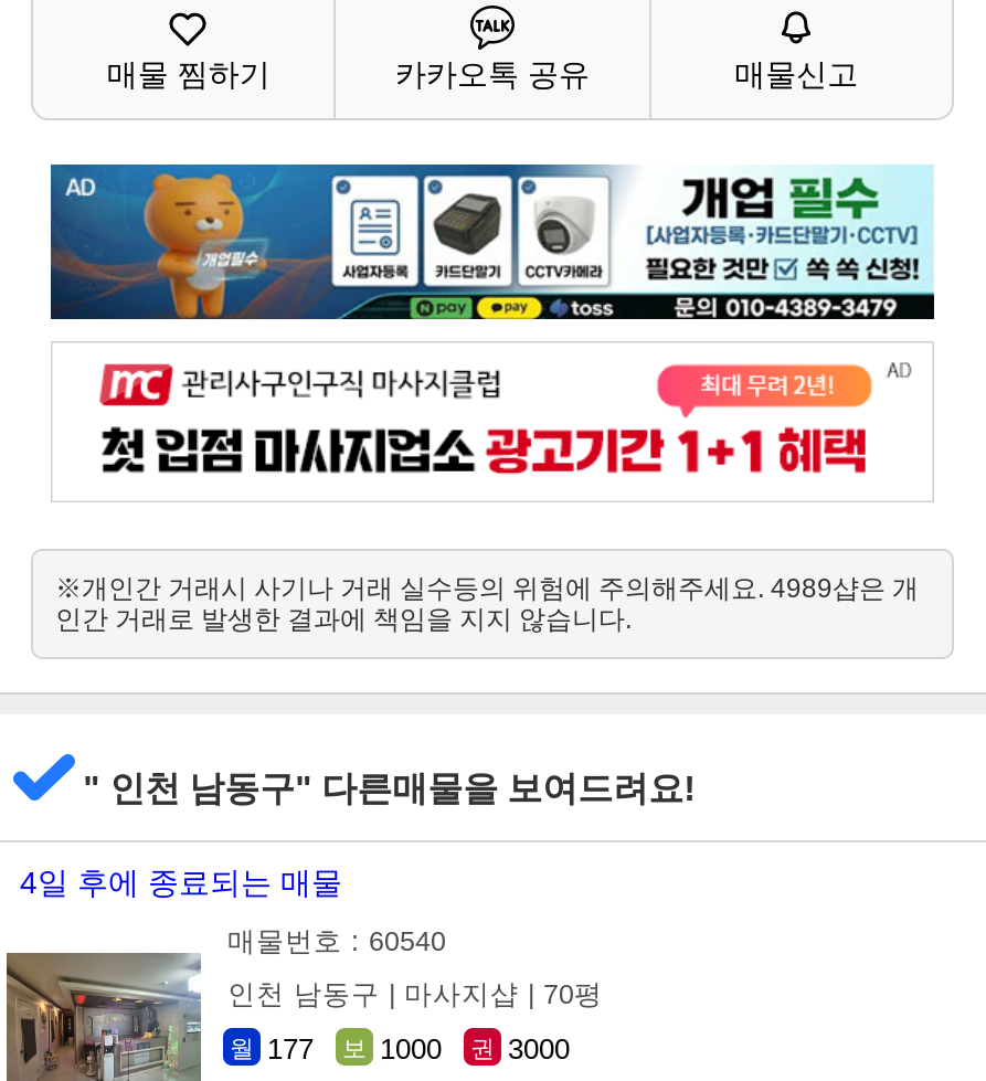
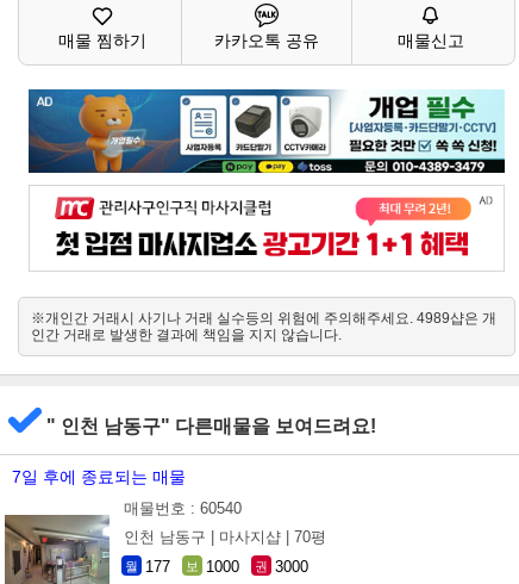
[20,863,342,899] 4일 후에 종료되는 매물 -> [12,467,186,486] 7일 후에 종료되는 매물

